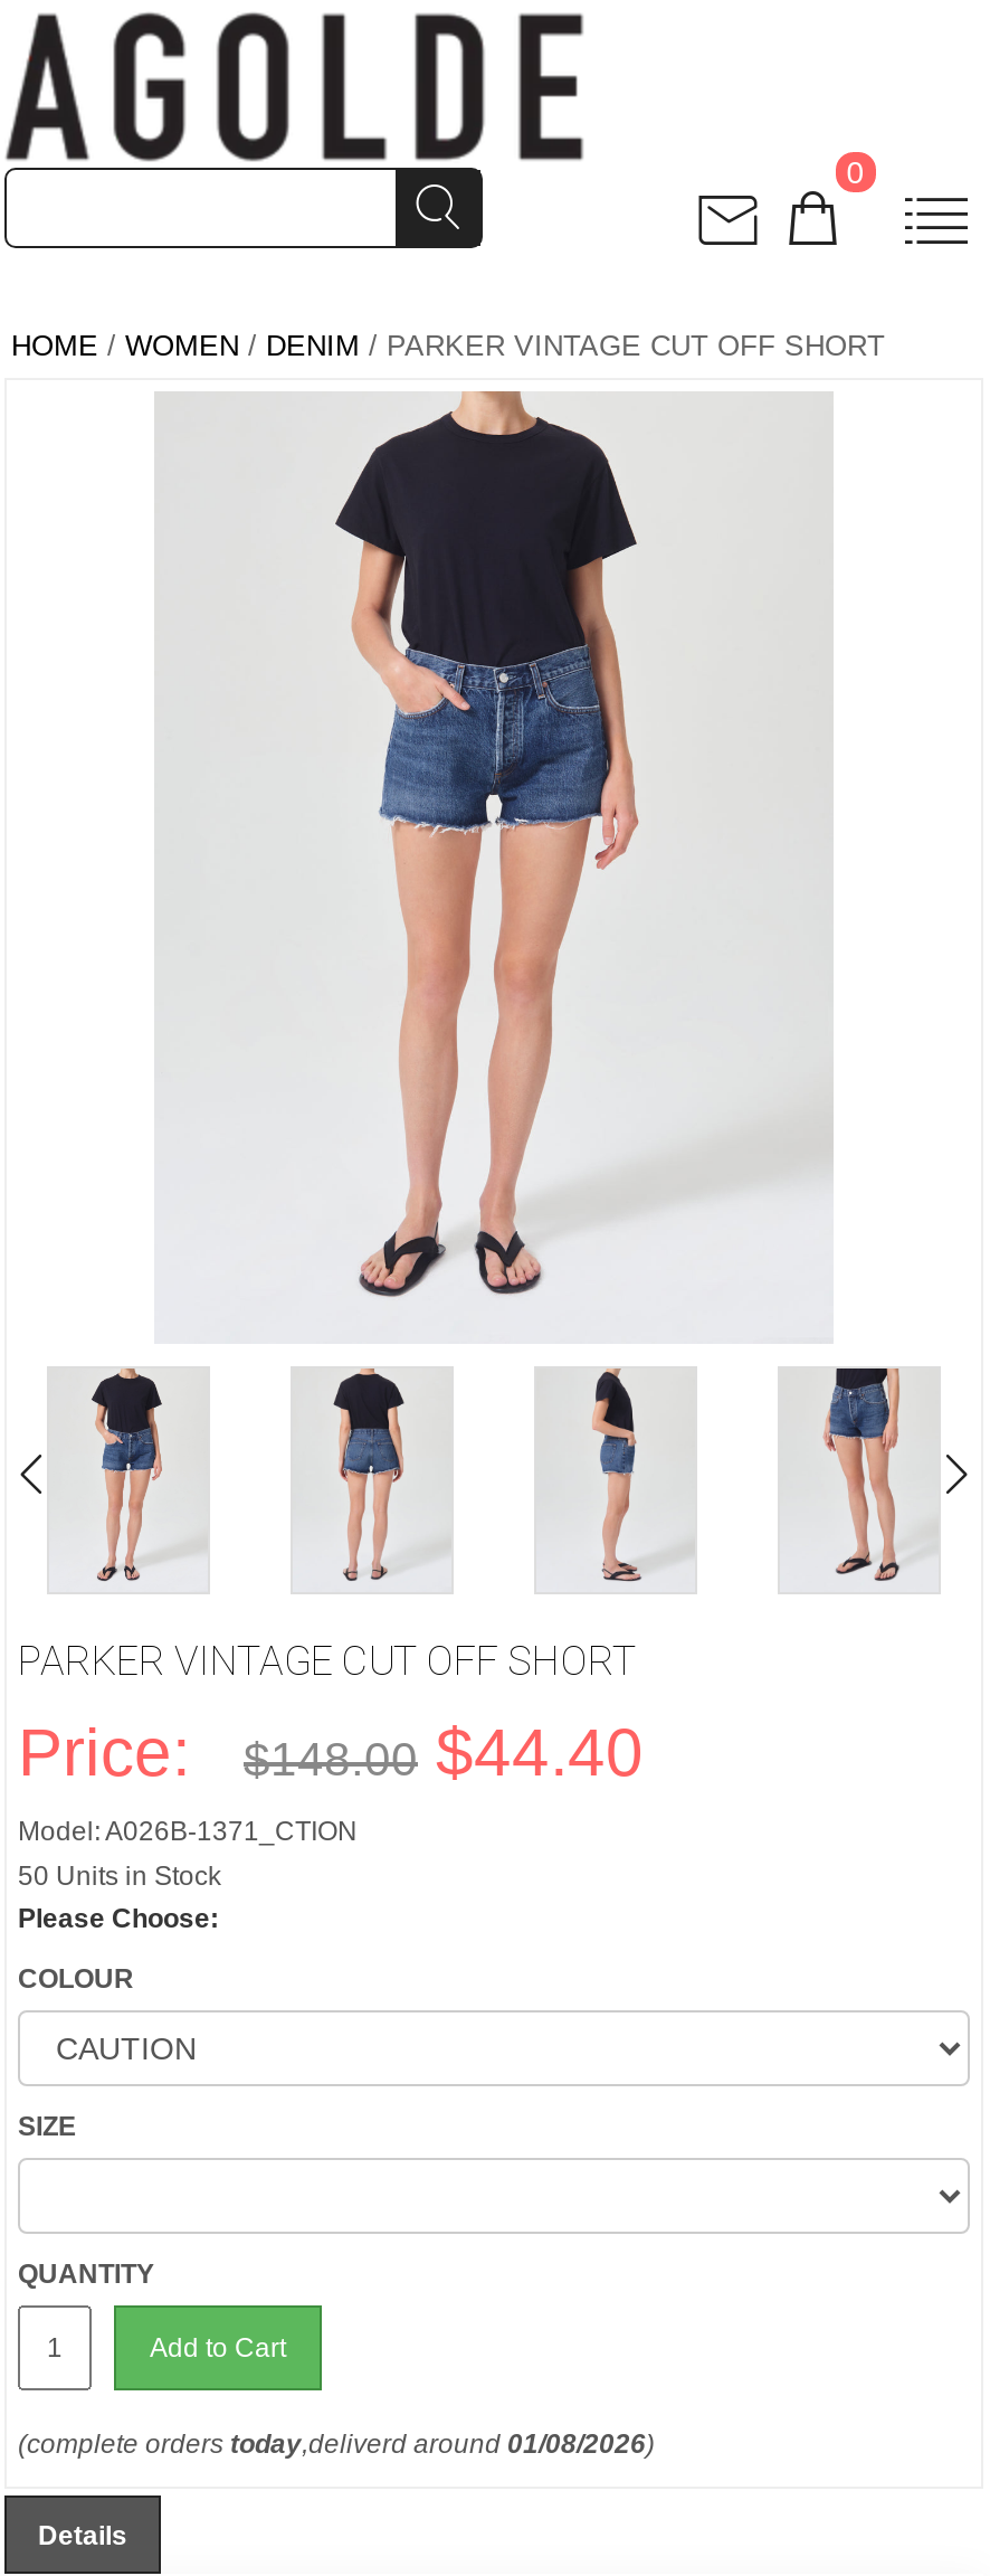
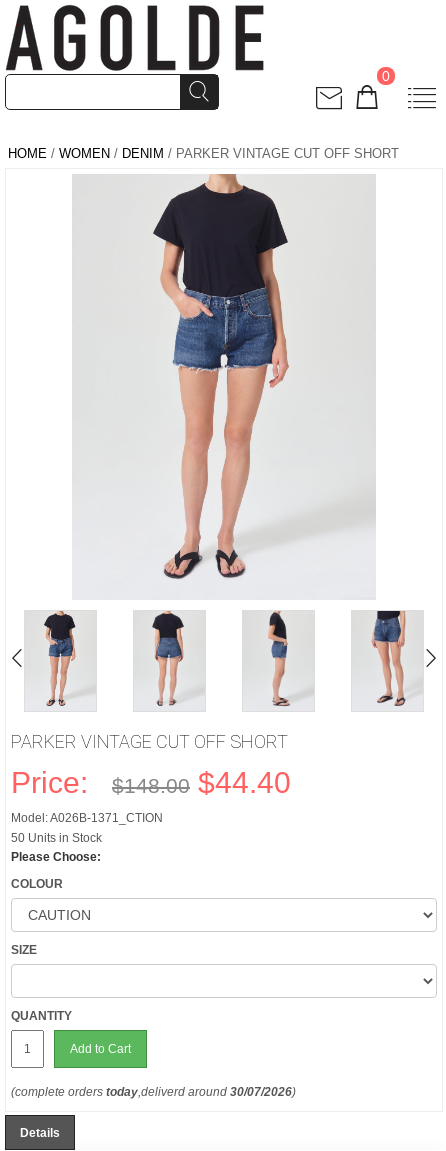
[18,2428,655,2460] (complete orders today,deliverd around 01/08/2026) -> [11,1085,296,1099] (complete orders today,deliverd around 30/07/2026)

